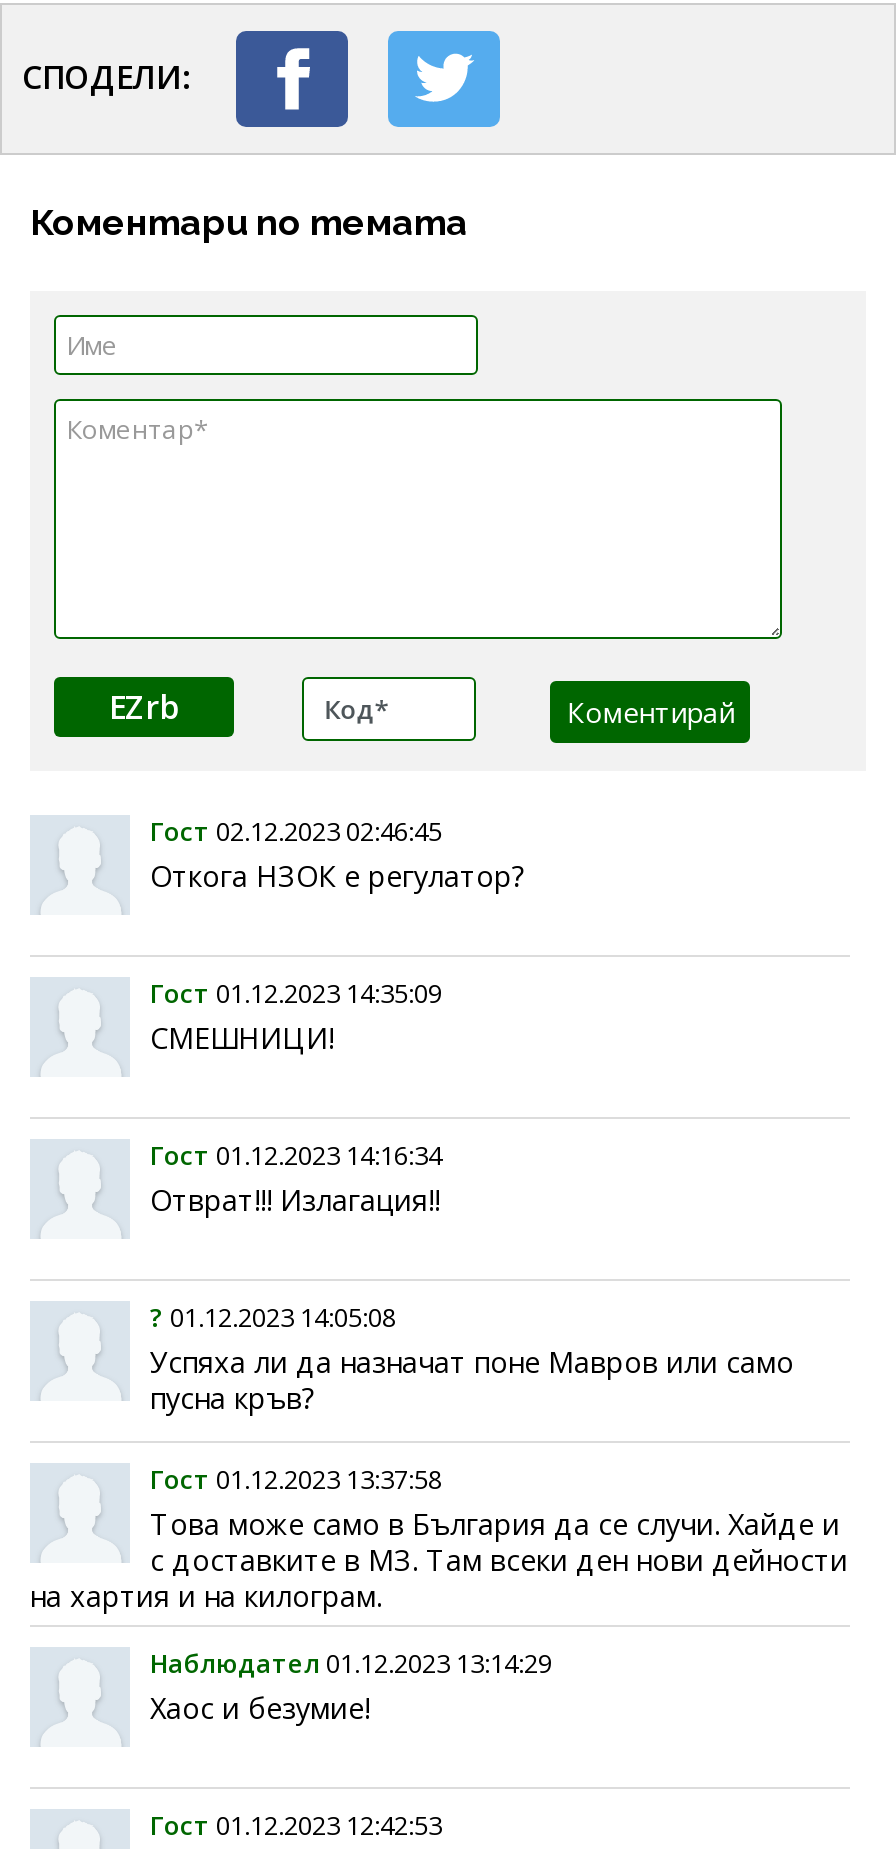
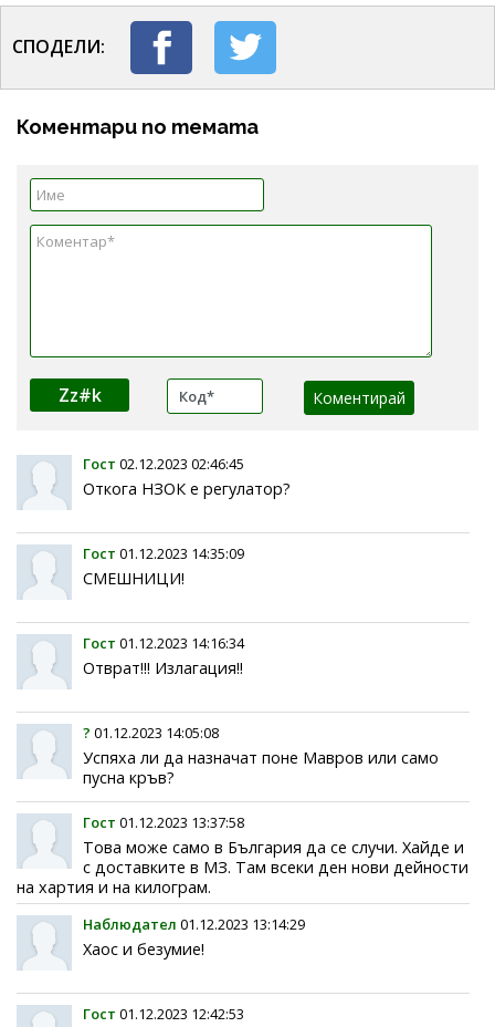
[109,684,179,728] EZrb -> [58,383,101,407] Zz#k

